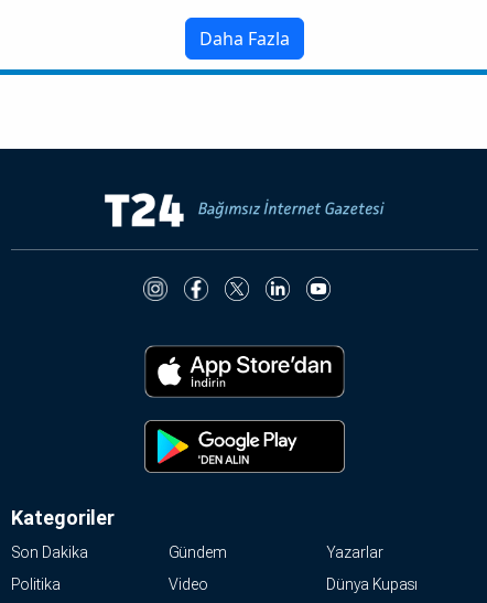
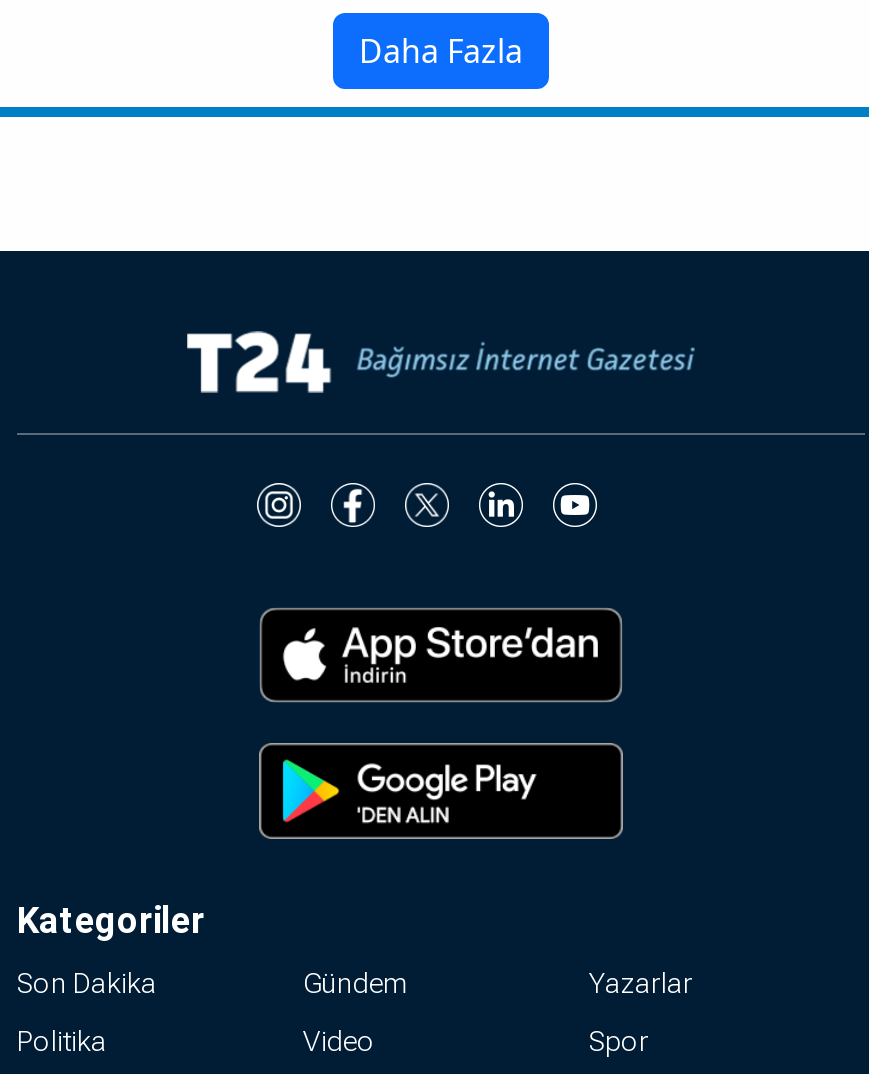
[326,576,418,593] Dünya Kupası -> [589,1025,649,1057] Spor

